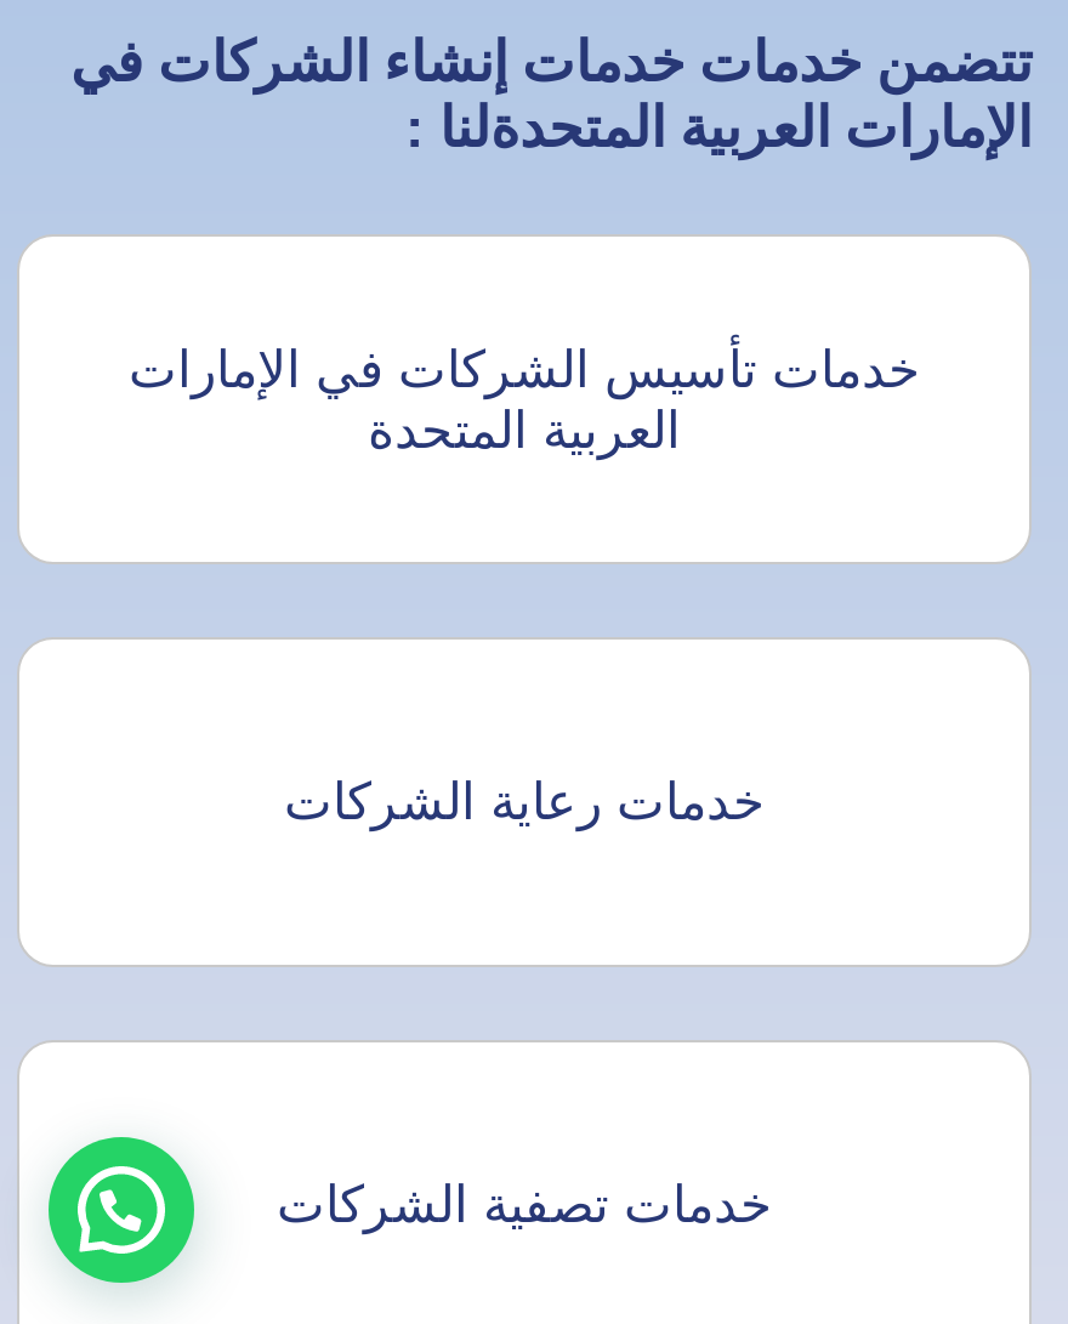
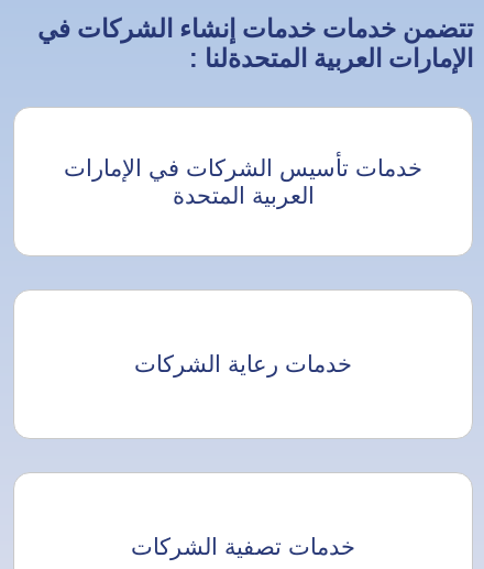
[44,1132,201,1302] [image] -> none

